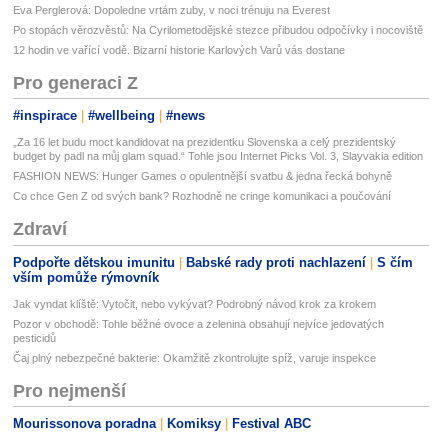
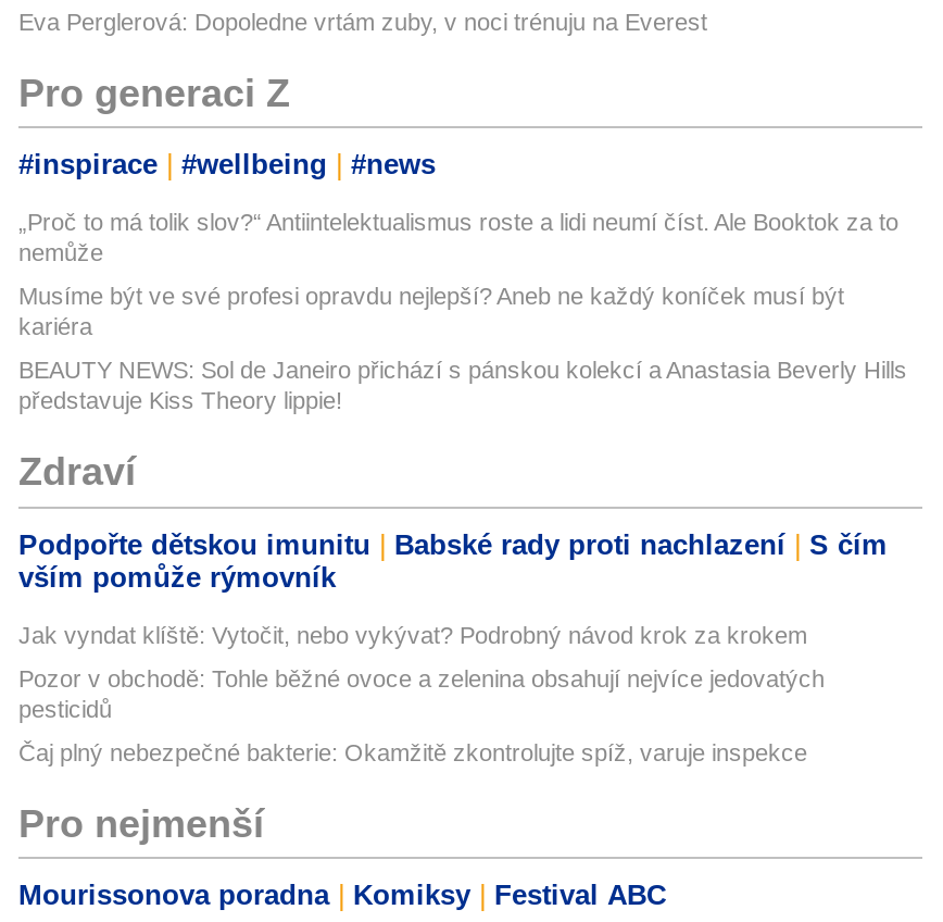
[13,24,423,56] Po stopách věrozvěstů: Na Cyrilometodějské stezce přibudou odpočívky i nocoviště | 12 hodin ve vařící vodě. Bizarní historie Karlových Varů vás dostane -> none
moved [13,73,205,123] -> [18,72,436,182]: Pro generaci Z | #inspirace | #wellbeing | #news
[13,136,423,162] „Za 16 let budu moct kandidovat na prezidentku Slovenska a celý prezidentský | budget by padl na můj glam squad.“ Tohle jsou Internet Picks Vol. 3, Slayvakia edition -> [18,210,898,266] „Proč to má tolik slov?“ Antiintelektualismus roste a lidi neumí číst. Ale Booktok za to | nemůže
[13,170,392,182] FASHION NEWS: Hunger Games o opulentnější svatbu & jedna řecká bohyně -> [18,284,844,340] Musíme být ve své profesi opravdu nejlepší? Aneb ne každý koníček musí být | kariéra
[13,190,391,202] Co chce Gen Z od svých bank? Rozhodně ne cringe komunikaci a poučování -> [18,358,907,414] BEAUTY NEWS: Sol de Janeiro přichází s pánskou kolekcí a Anastasia Beverly Hills | představuje Kiss Theory lippie!

